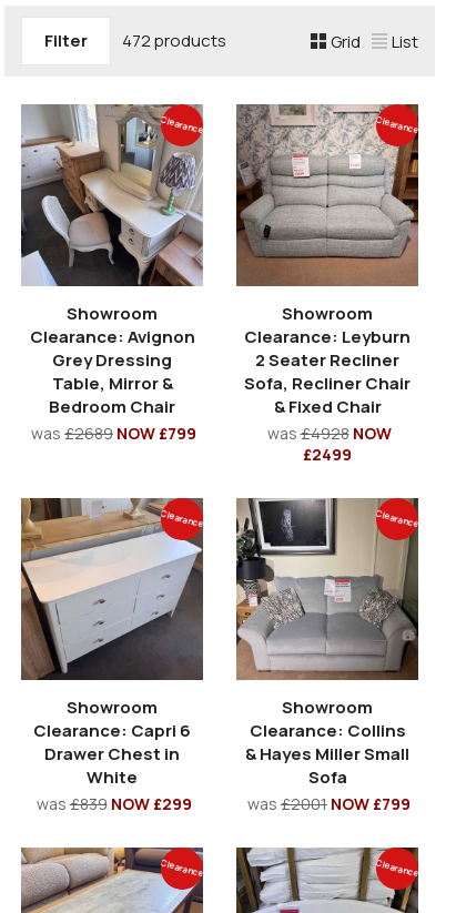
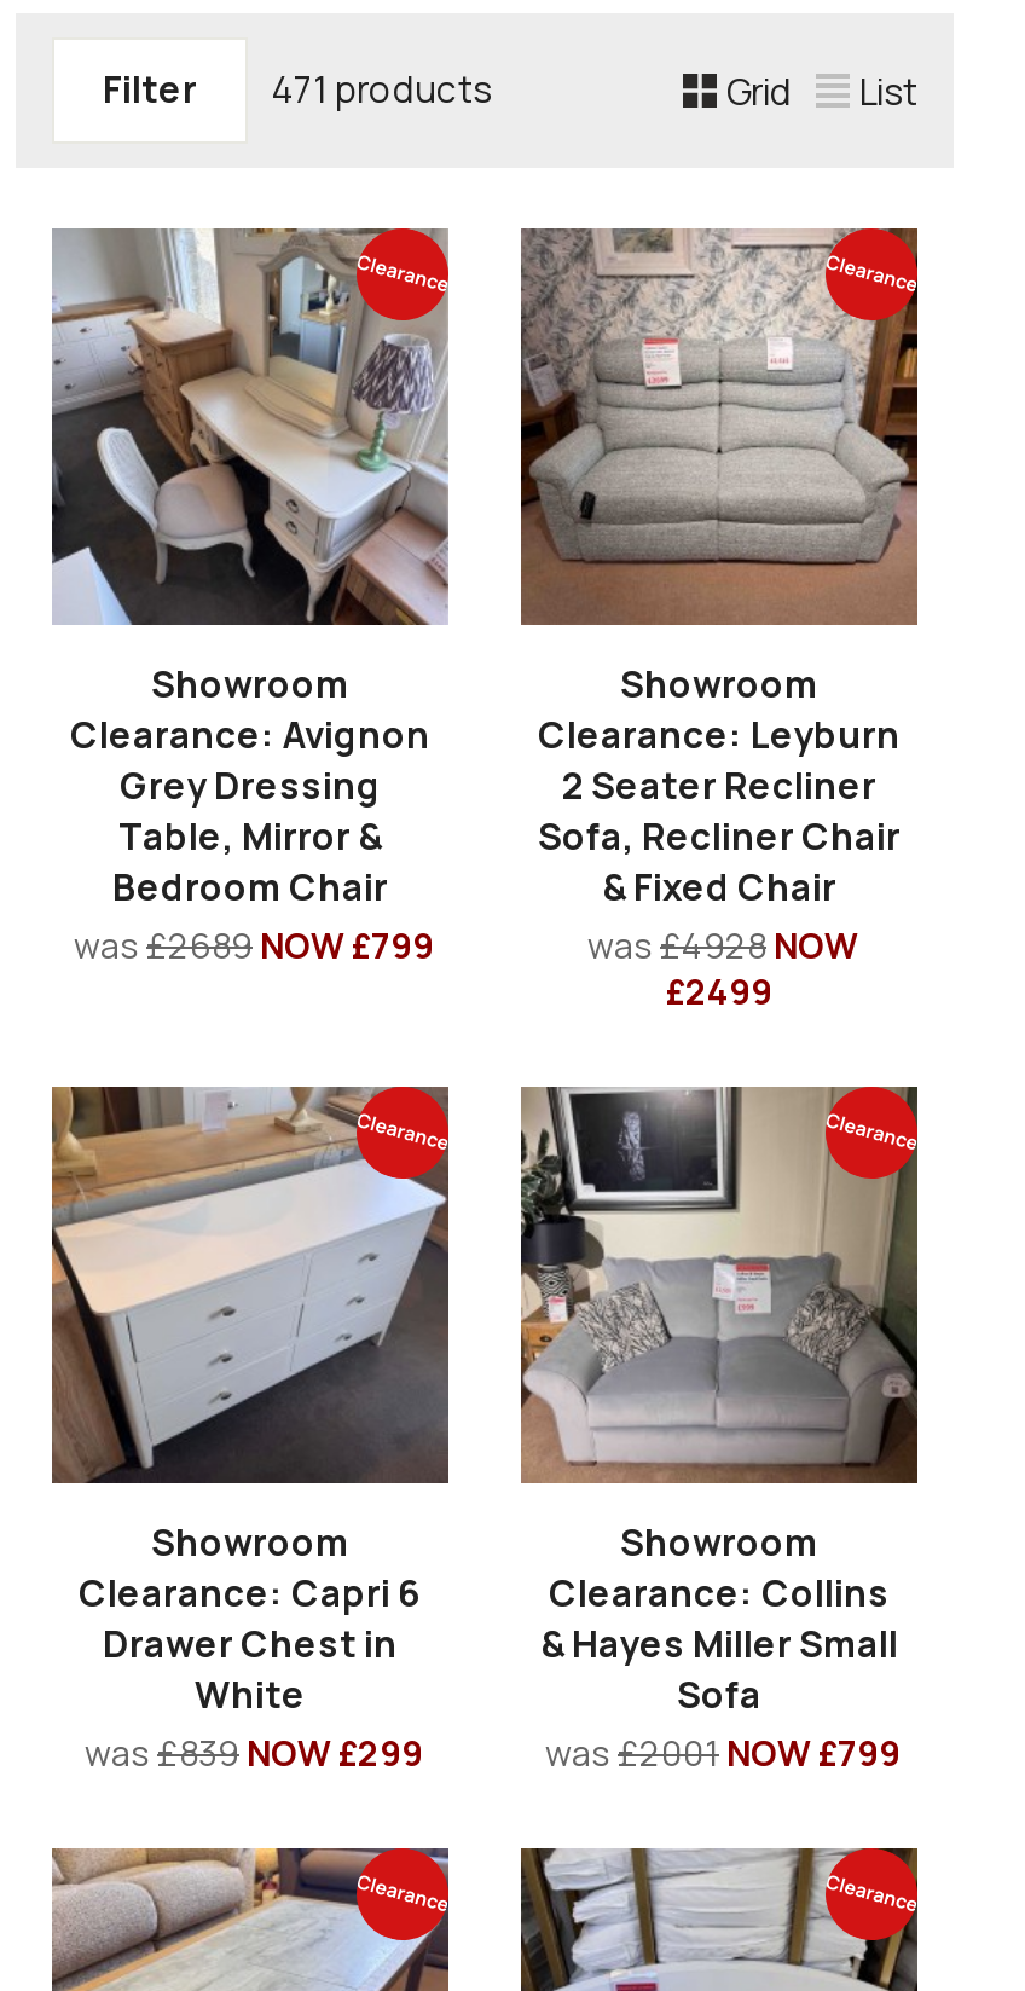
[44,29,226,52] Filter 472 products -> [103,64,492,115] Filter 471 products

